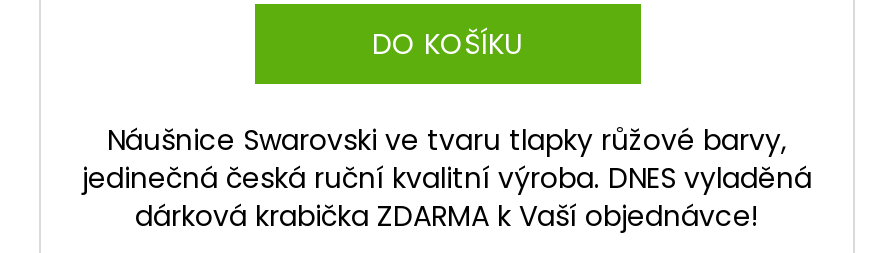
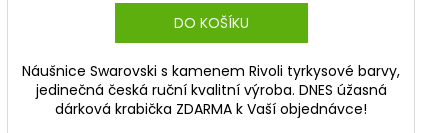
[107,120,787,160] Náušnice Swarovski ve tvaru tlapky růžové barvy, -> [22,61,400,81] Náušnice Swarovski s kamenem Rivoli tyrkysové barvy,
[82,158,812,198] jedinečná česká ruční kvalitní výroba. DNES vyladěná -> [35,80,386,100] jedinečná česká ruční kvalitní výroba. DNES úžasná

